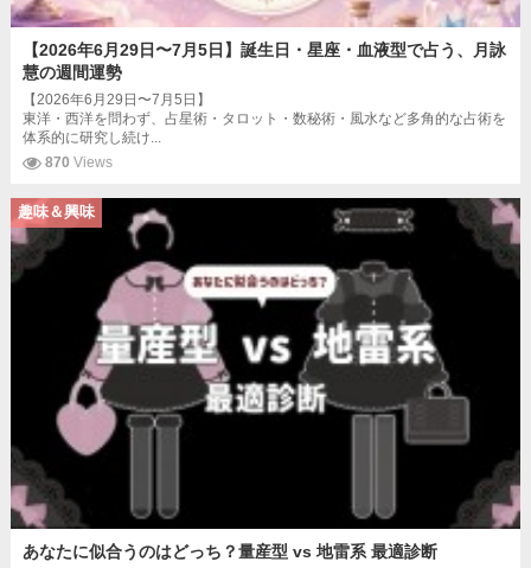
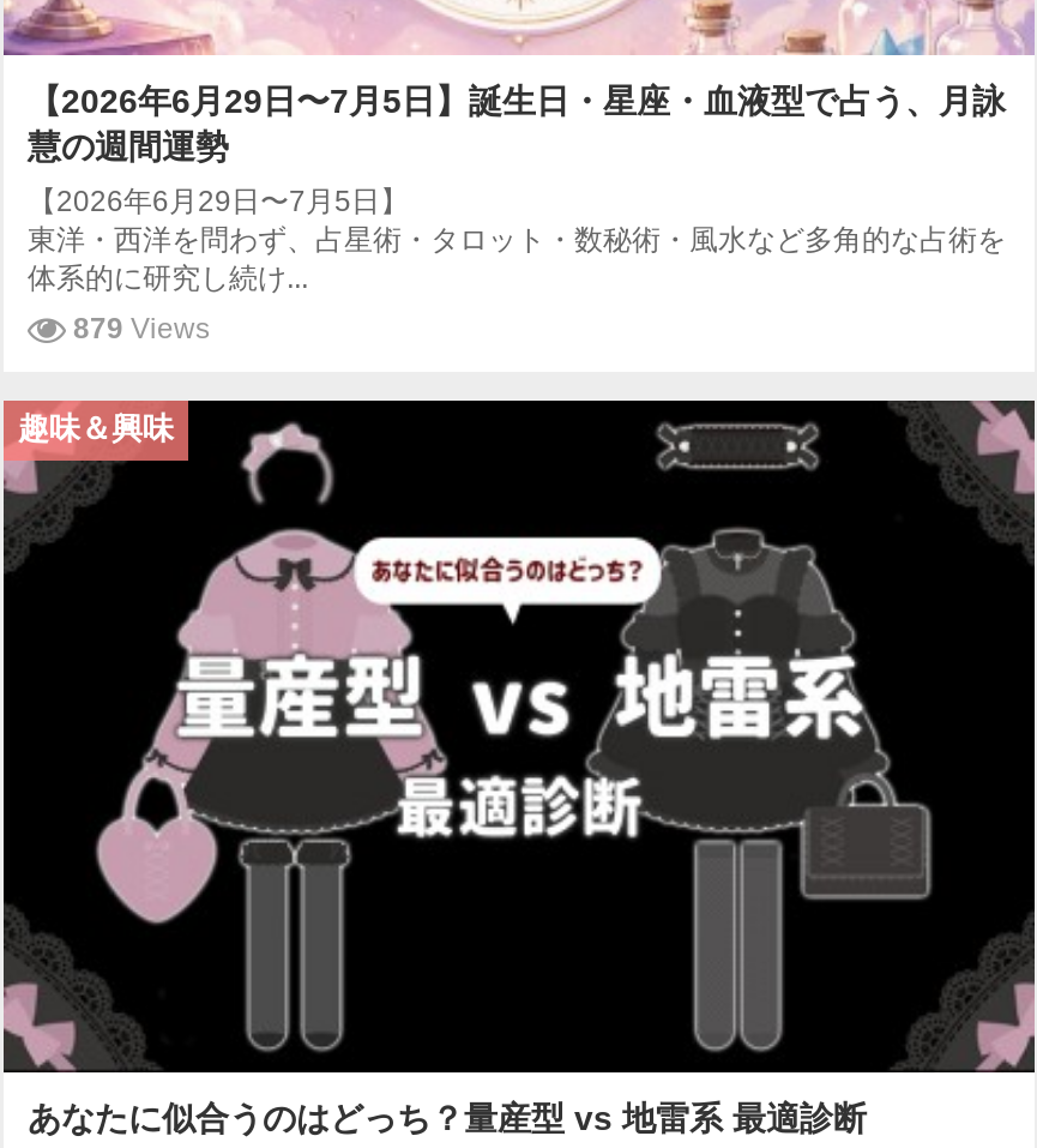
[45,154,113,171] 870 Views -> [73,311,210,345] 879 Views

